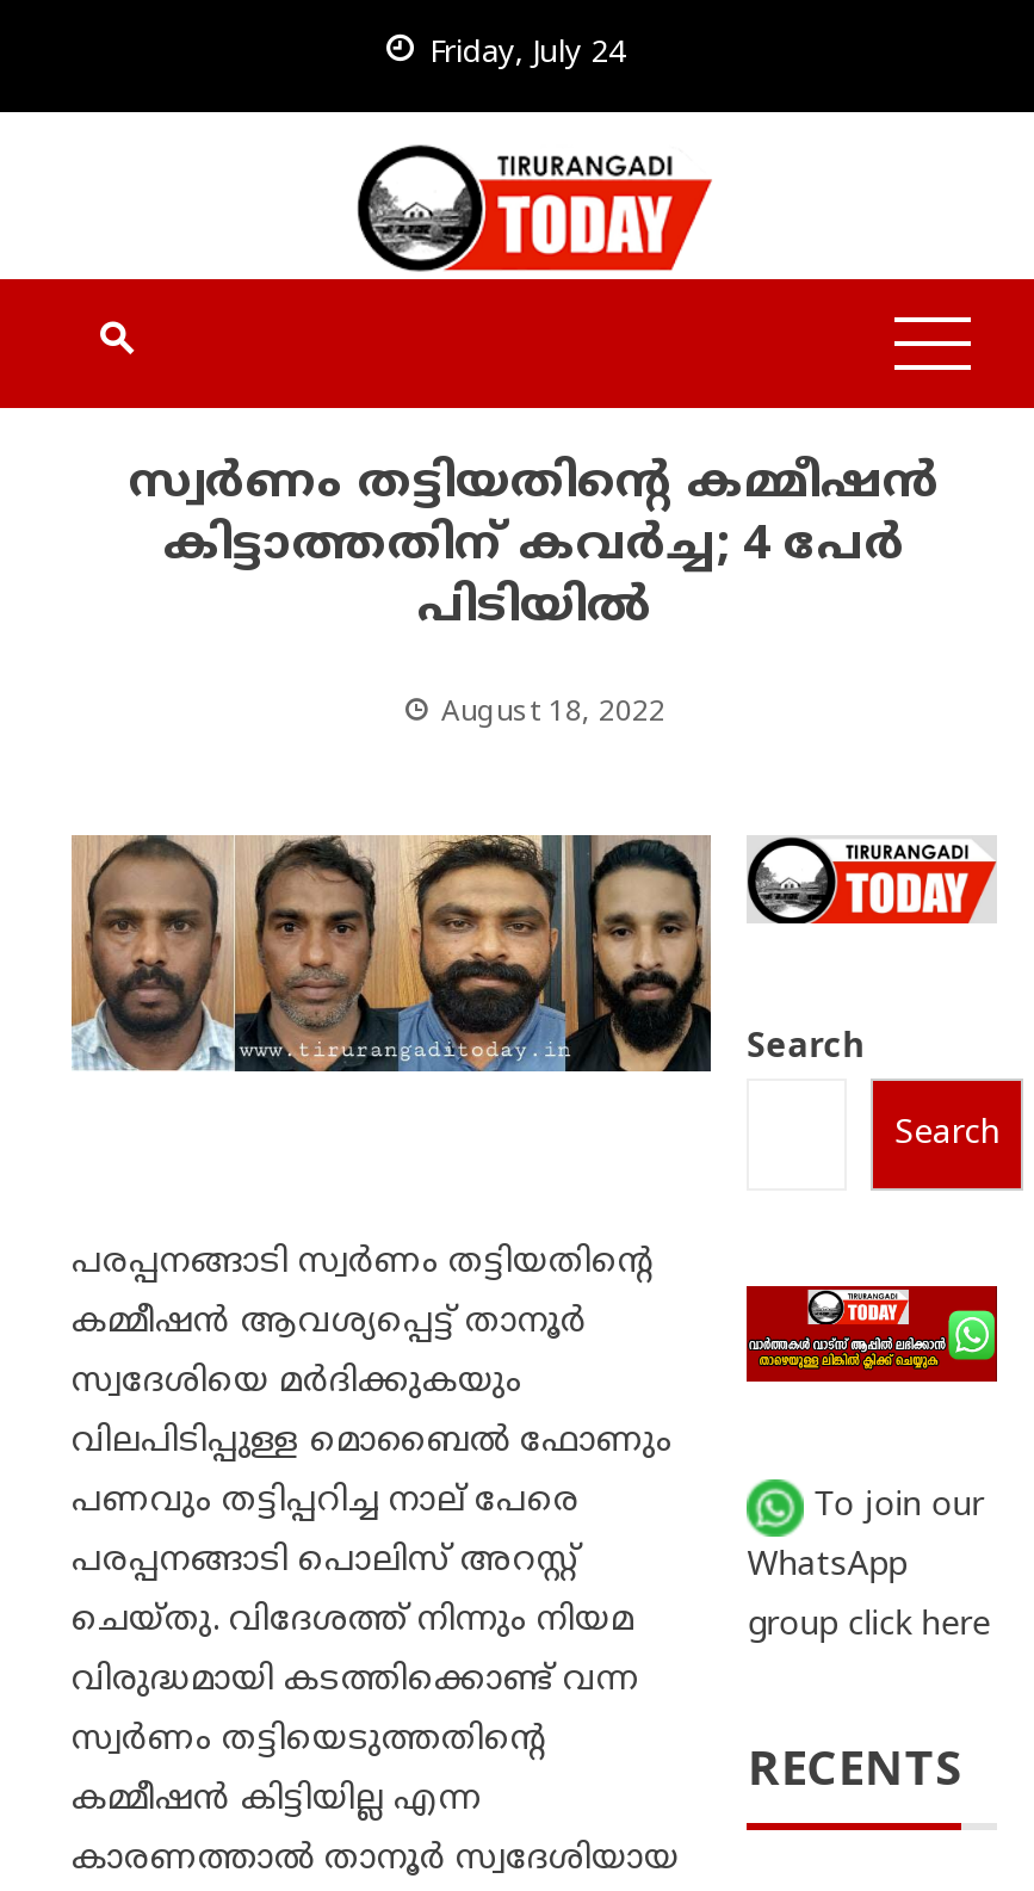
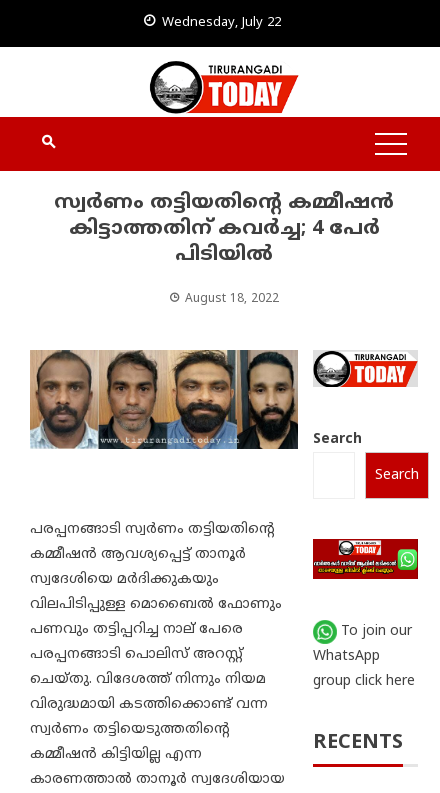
[429,36,625,74] Friday, July 24 -> [161,15,280,31] Wednesday, July 22

